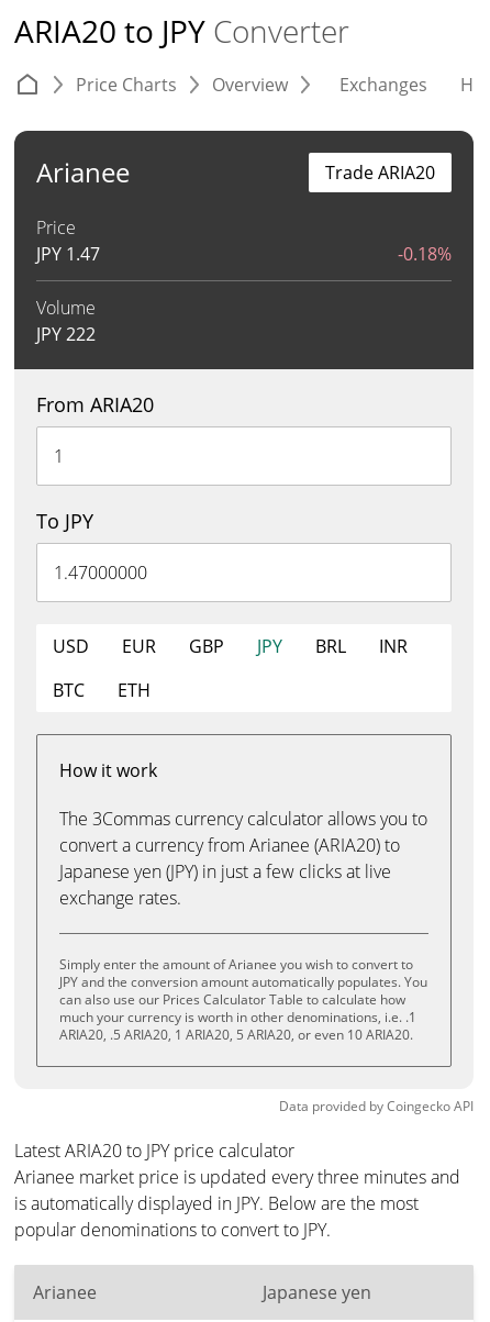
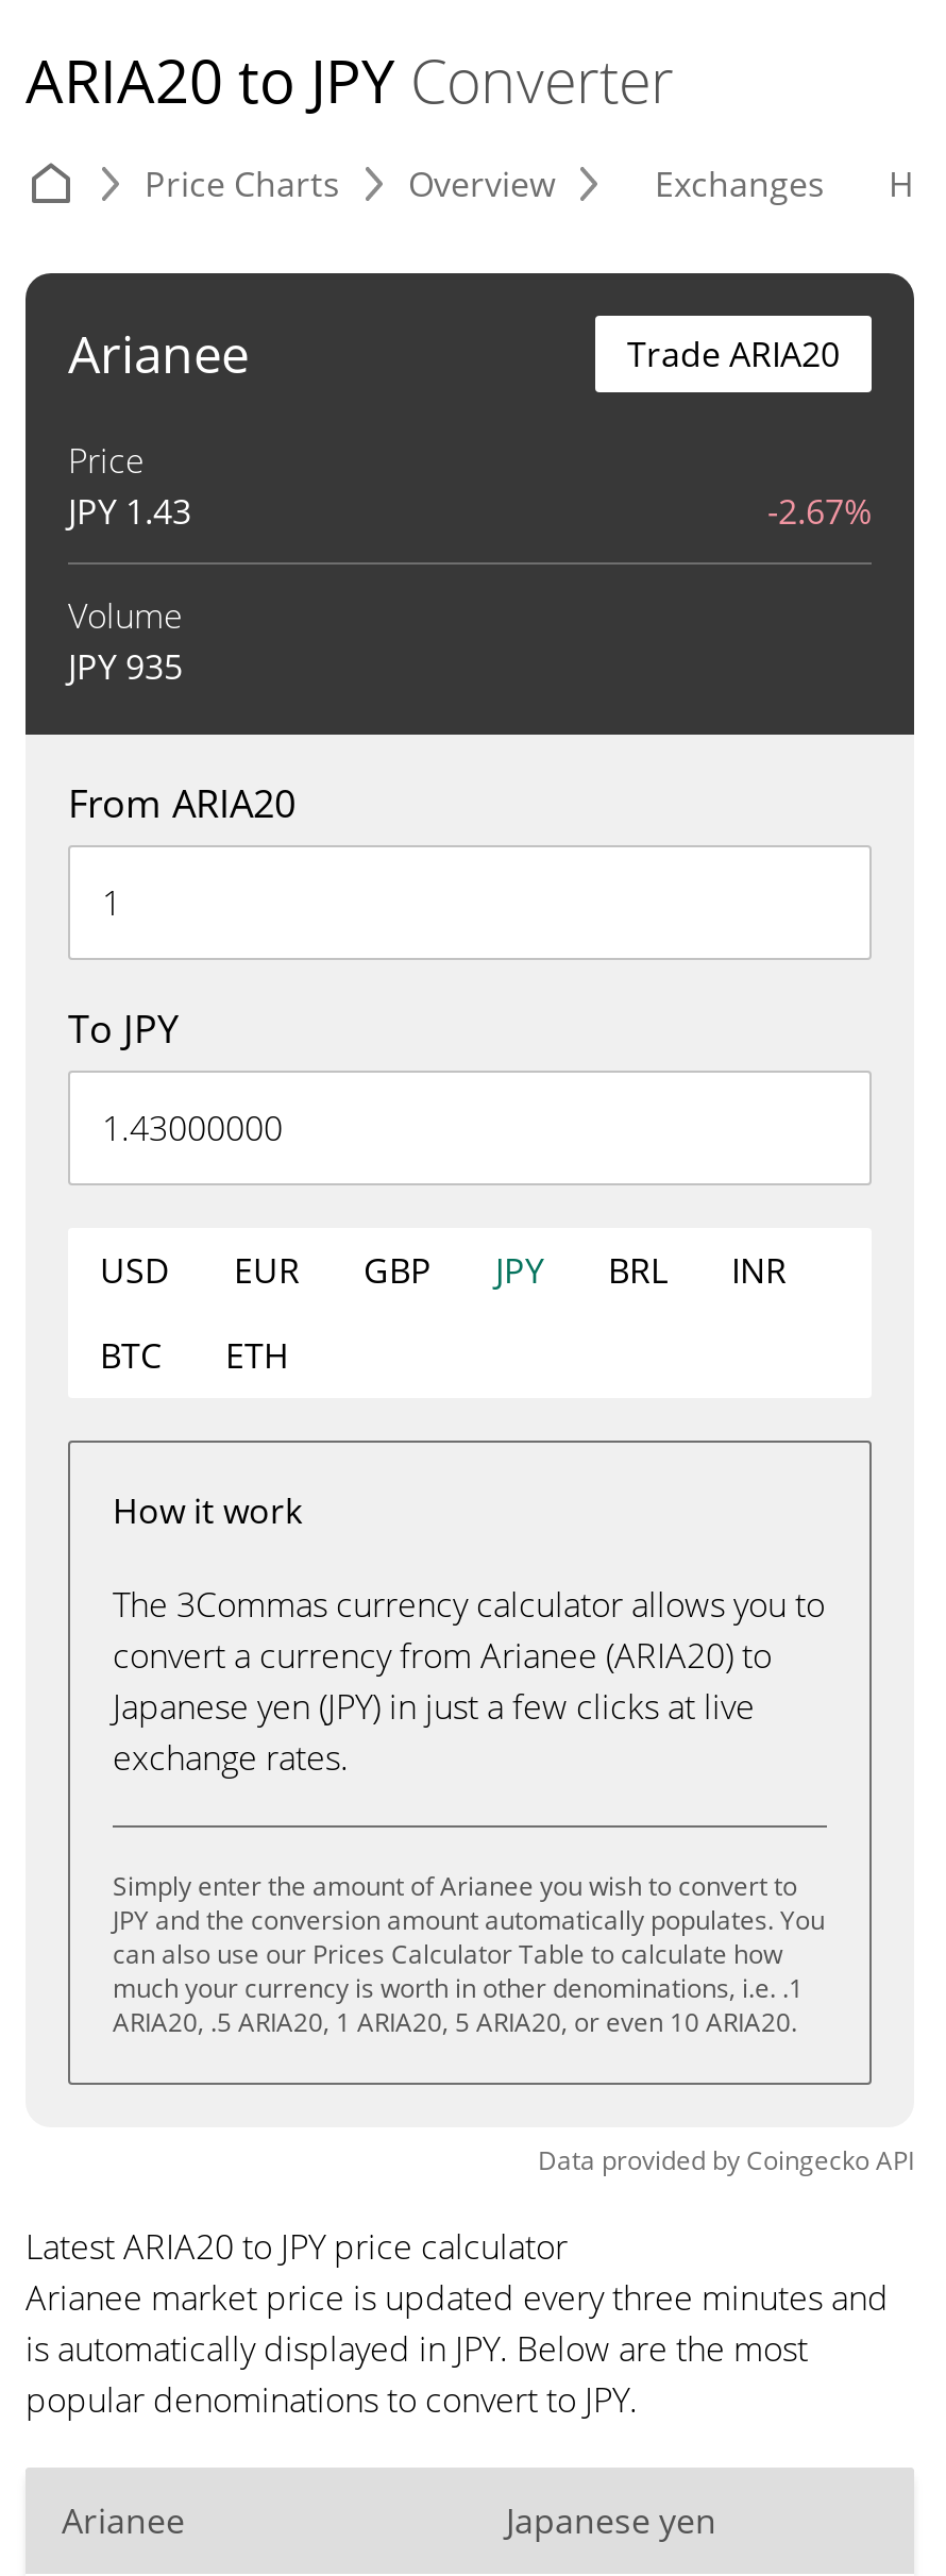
[36,242,100,266] JPY 1.47 -> [68,488,191,535] JPY 1.43
[398,242,452,266] -0.18% -> [767,488,872,535] -2.67%
[36,322,96,346] JPY 222 -> [68,643,183,690] JPY 935

